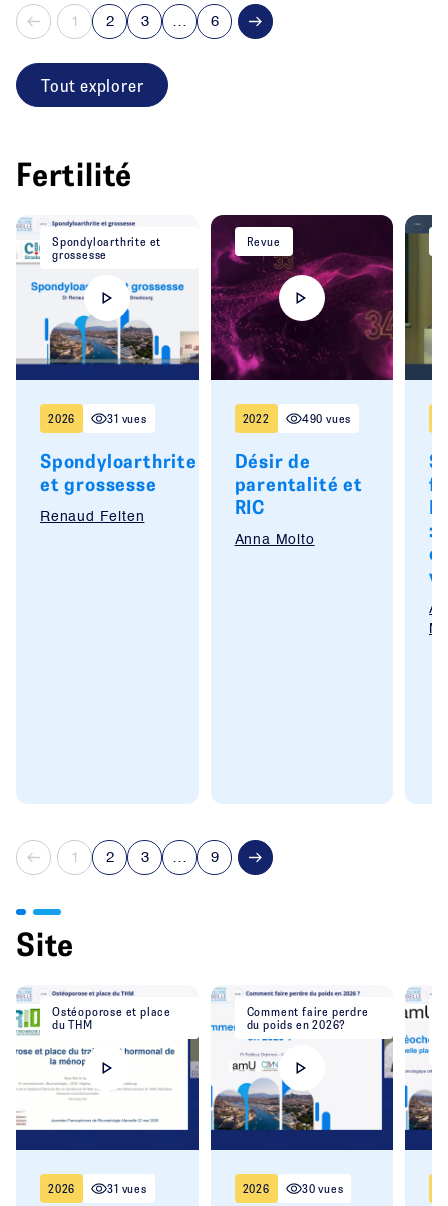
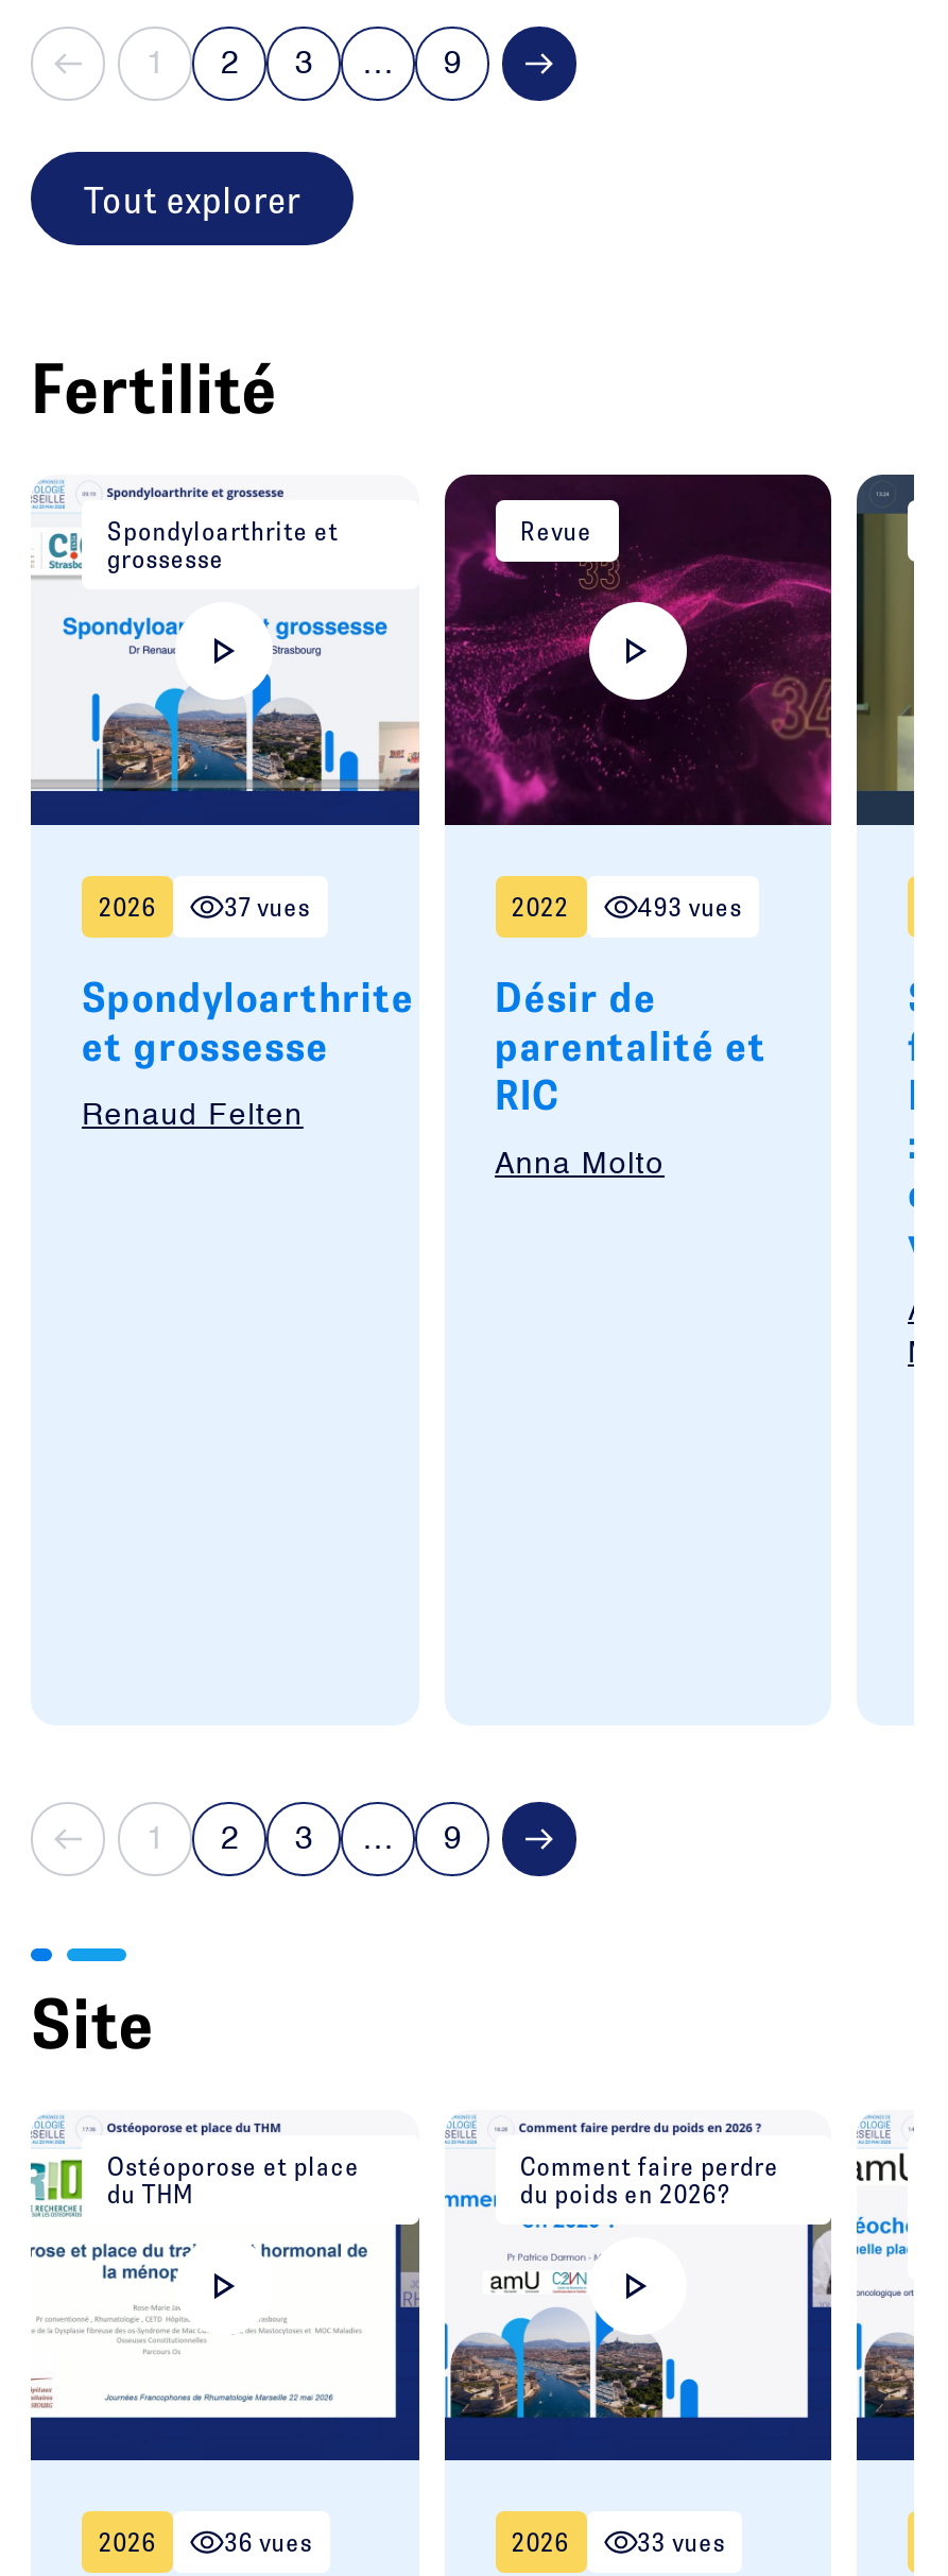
[210,14,218,29] 6 -> [444,48,461,80] 9
[107,411,147,426] 31 vues -> [224,891,311,923] 37 vues
[302,411,351,426] 490 vues -> [637,891,742,923] 493 vues
[107,1181,147,1196] 31 vues -> [224,2526,313,2558] 36 vues
[302,1181,343,1196] 30 vues -> [637,2526,726,2558] 33 vues

